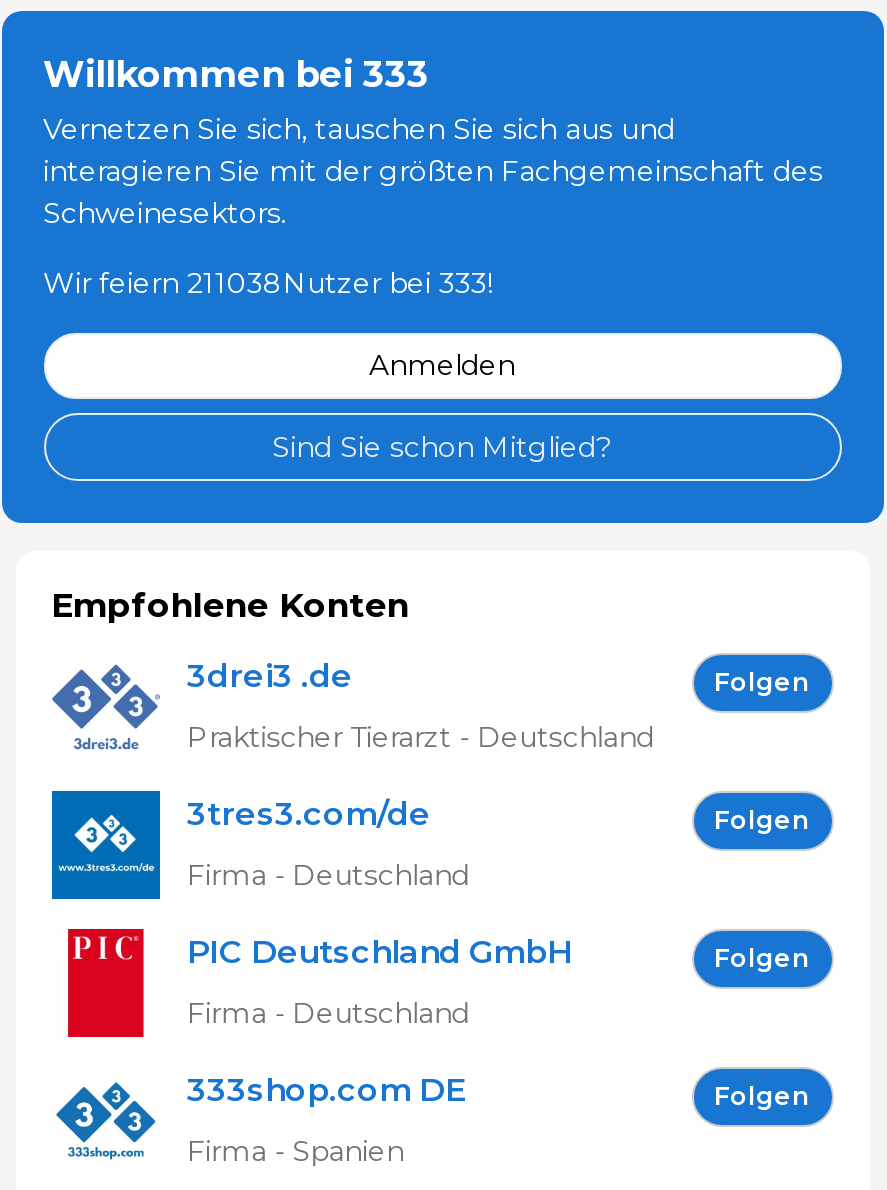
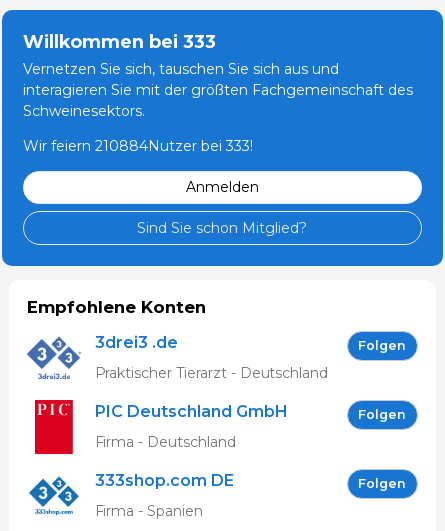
[43,265,493,301] Wir feiern 211038Nutzer bei 333! -> [22,137,252,155] Wir feiern 210884Nutzer bei 333!
[50,789,810,901] [image] | 3tres3.com/de | Folgen | Firma - Deutschland -> none

